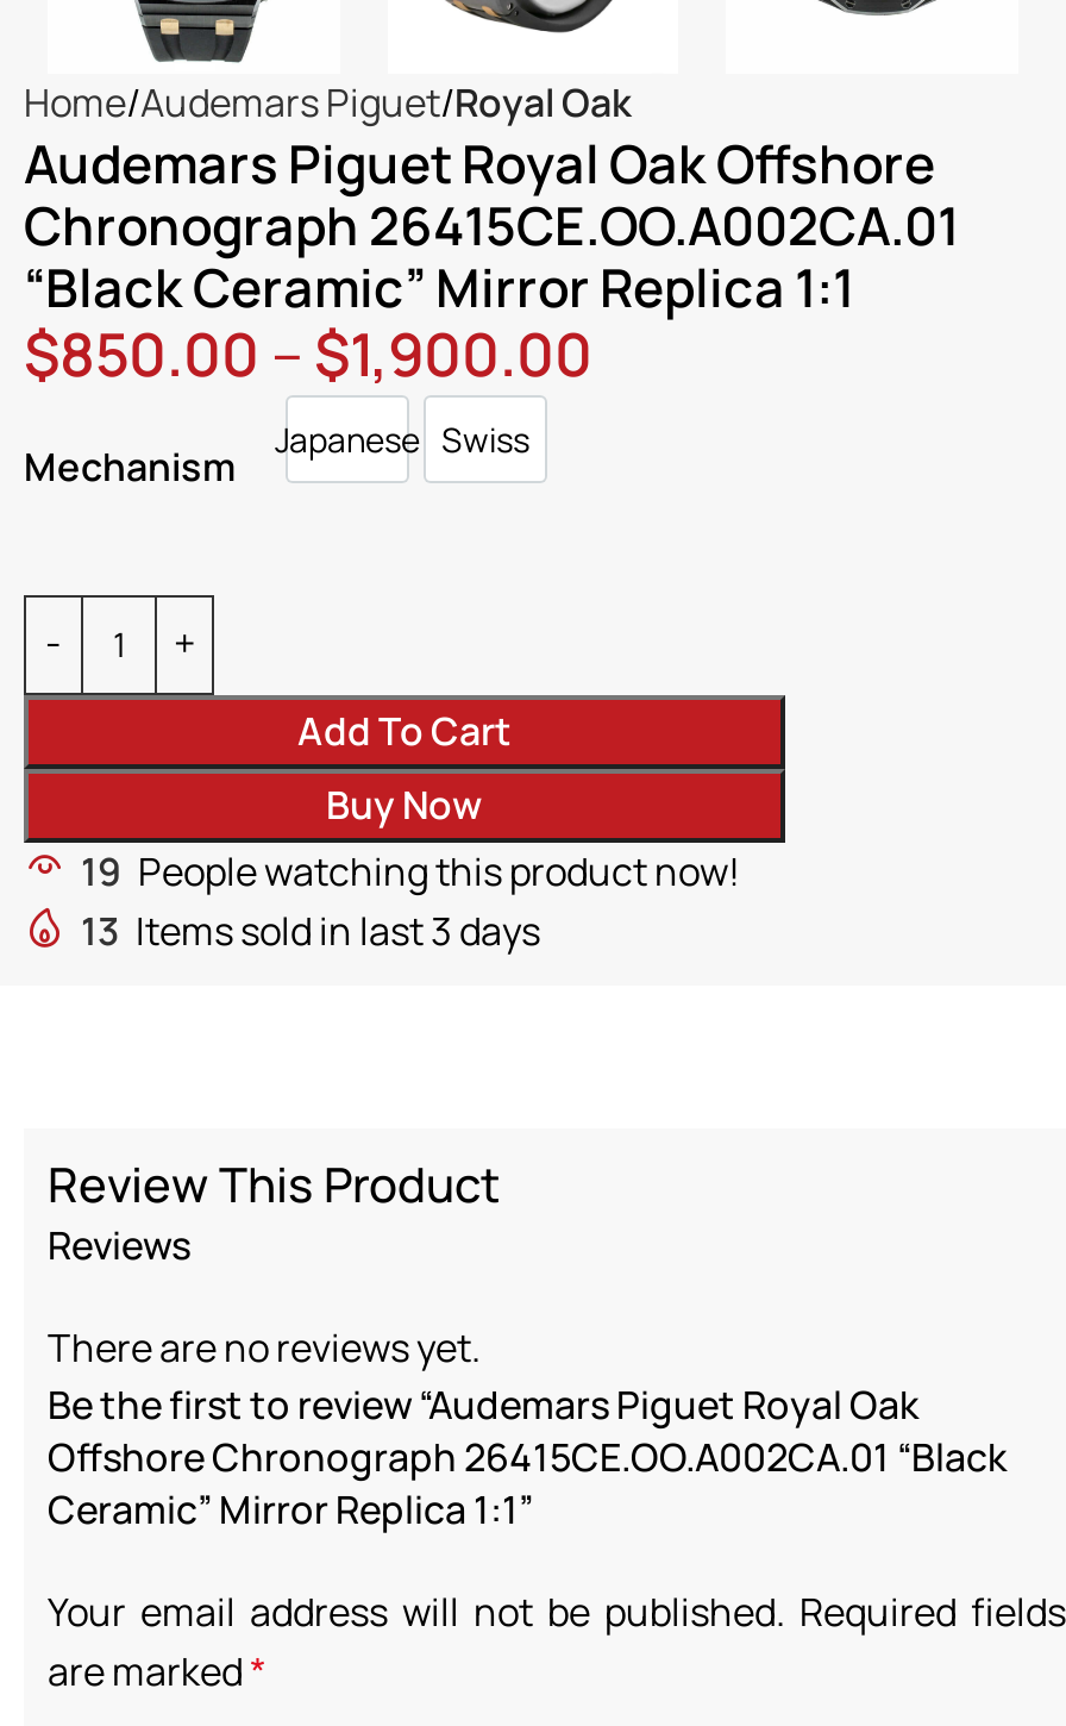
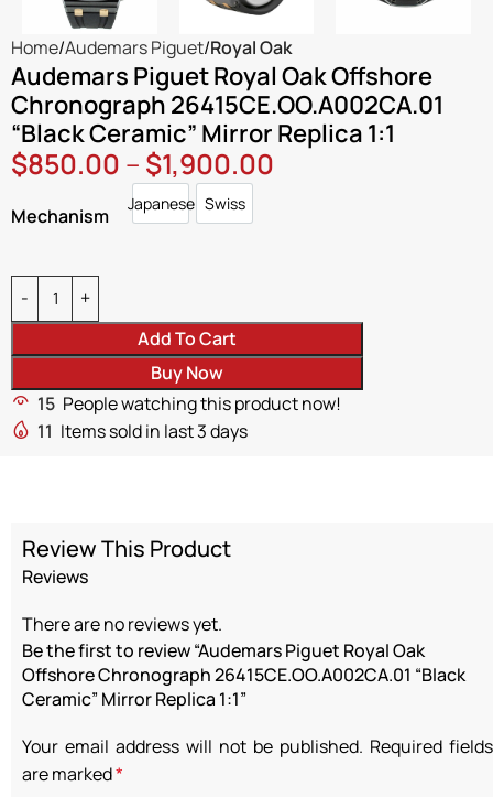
[81,844,740,897] 19 People watching this product now! -> [37,391,341,415] 15 People watching this product now!
[81,904,540,956] 13 Items sold in last 3 days -> [37,418,248,443] 11 Items sold in last 3 days

